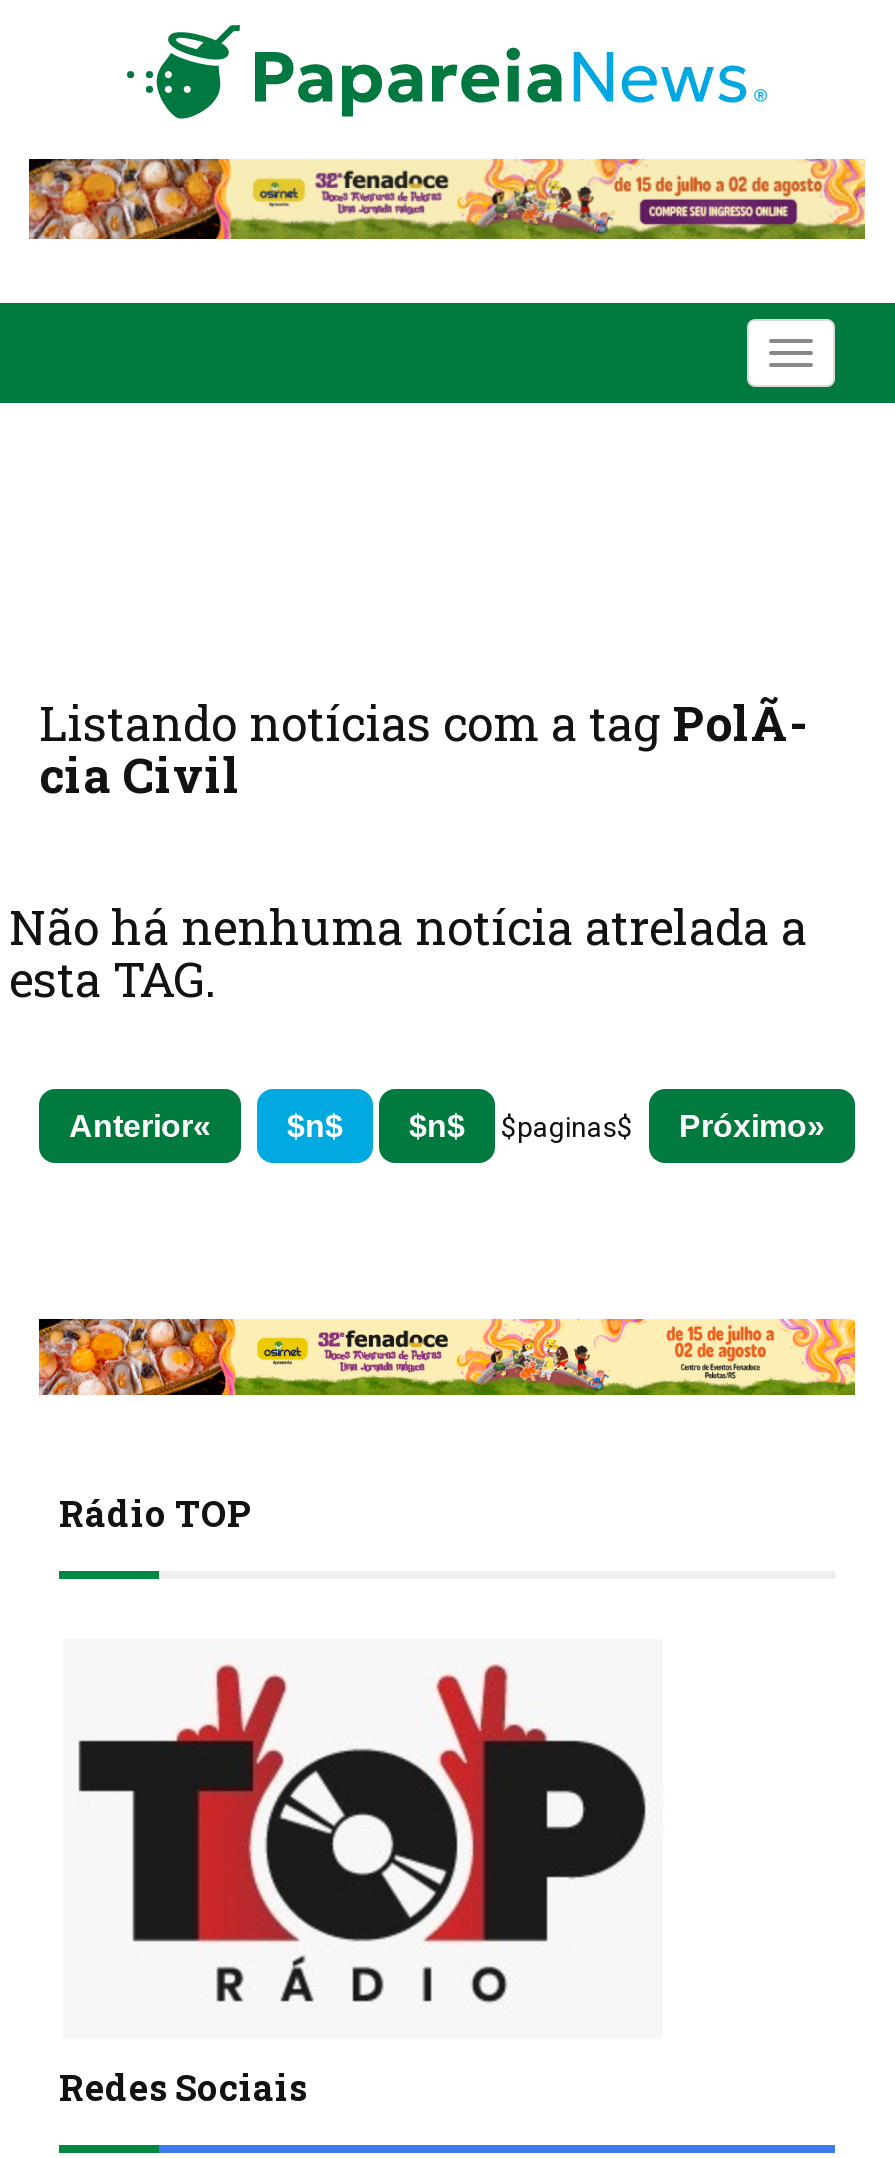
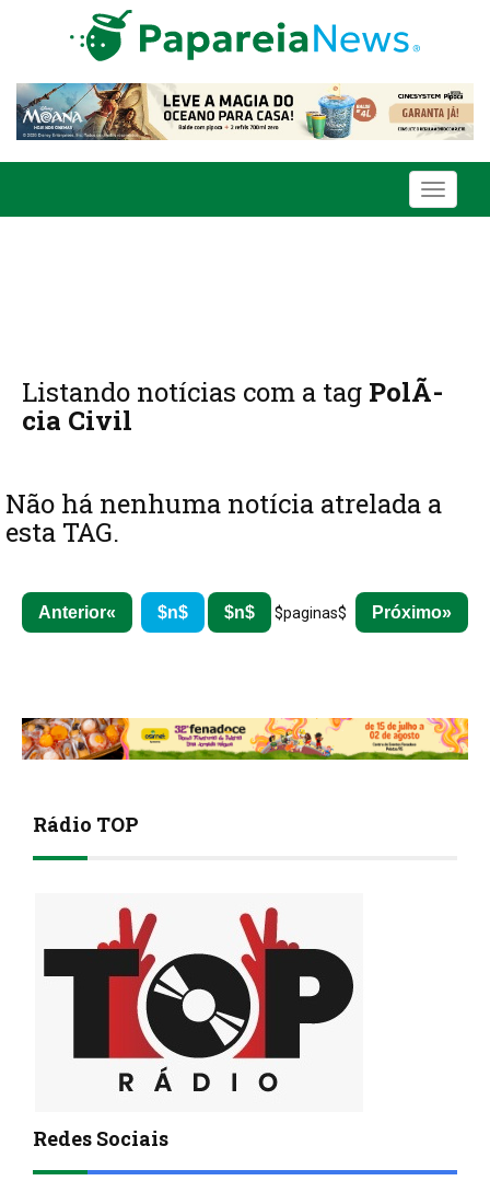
[27,157,867,263] [image] -> [15,82,474,141] [image]

